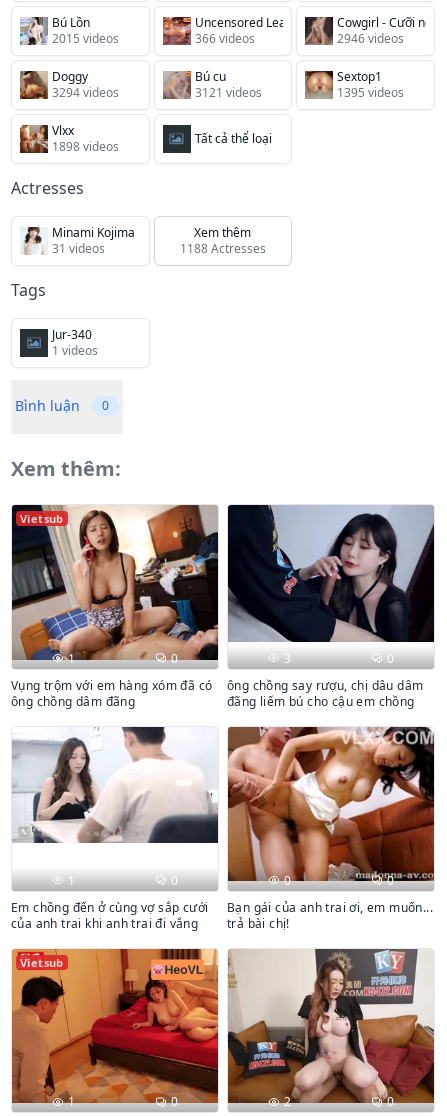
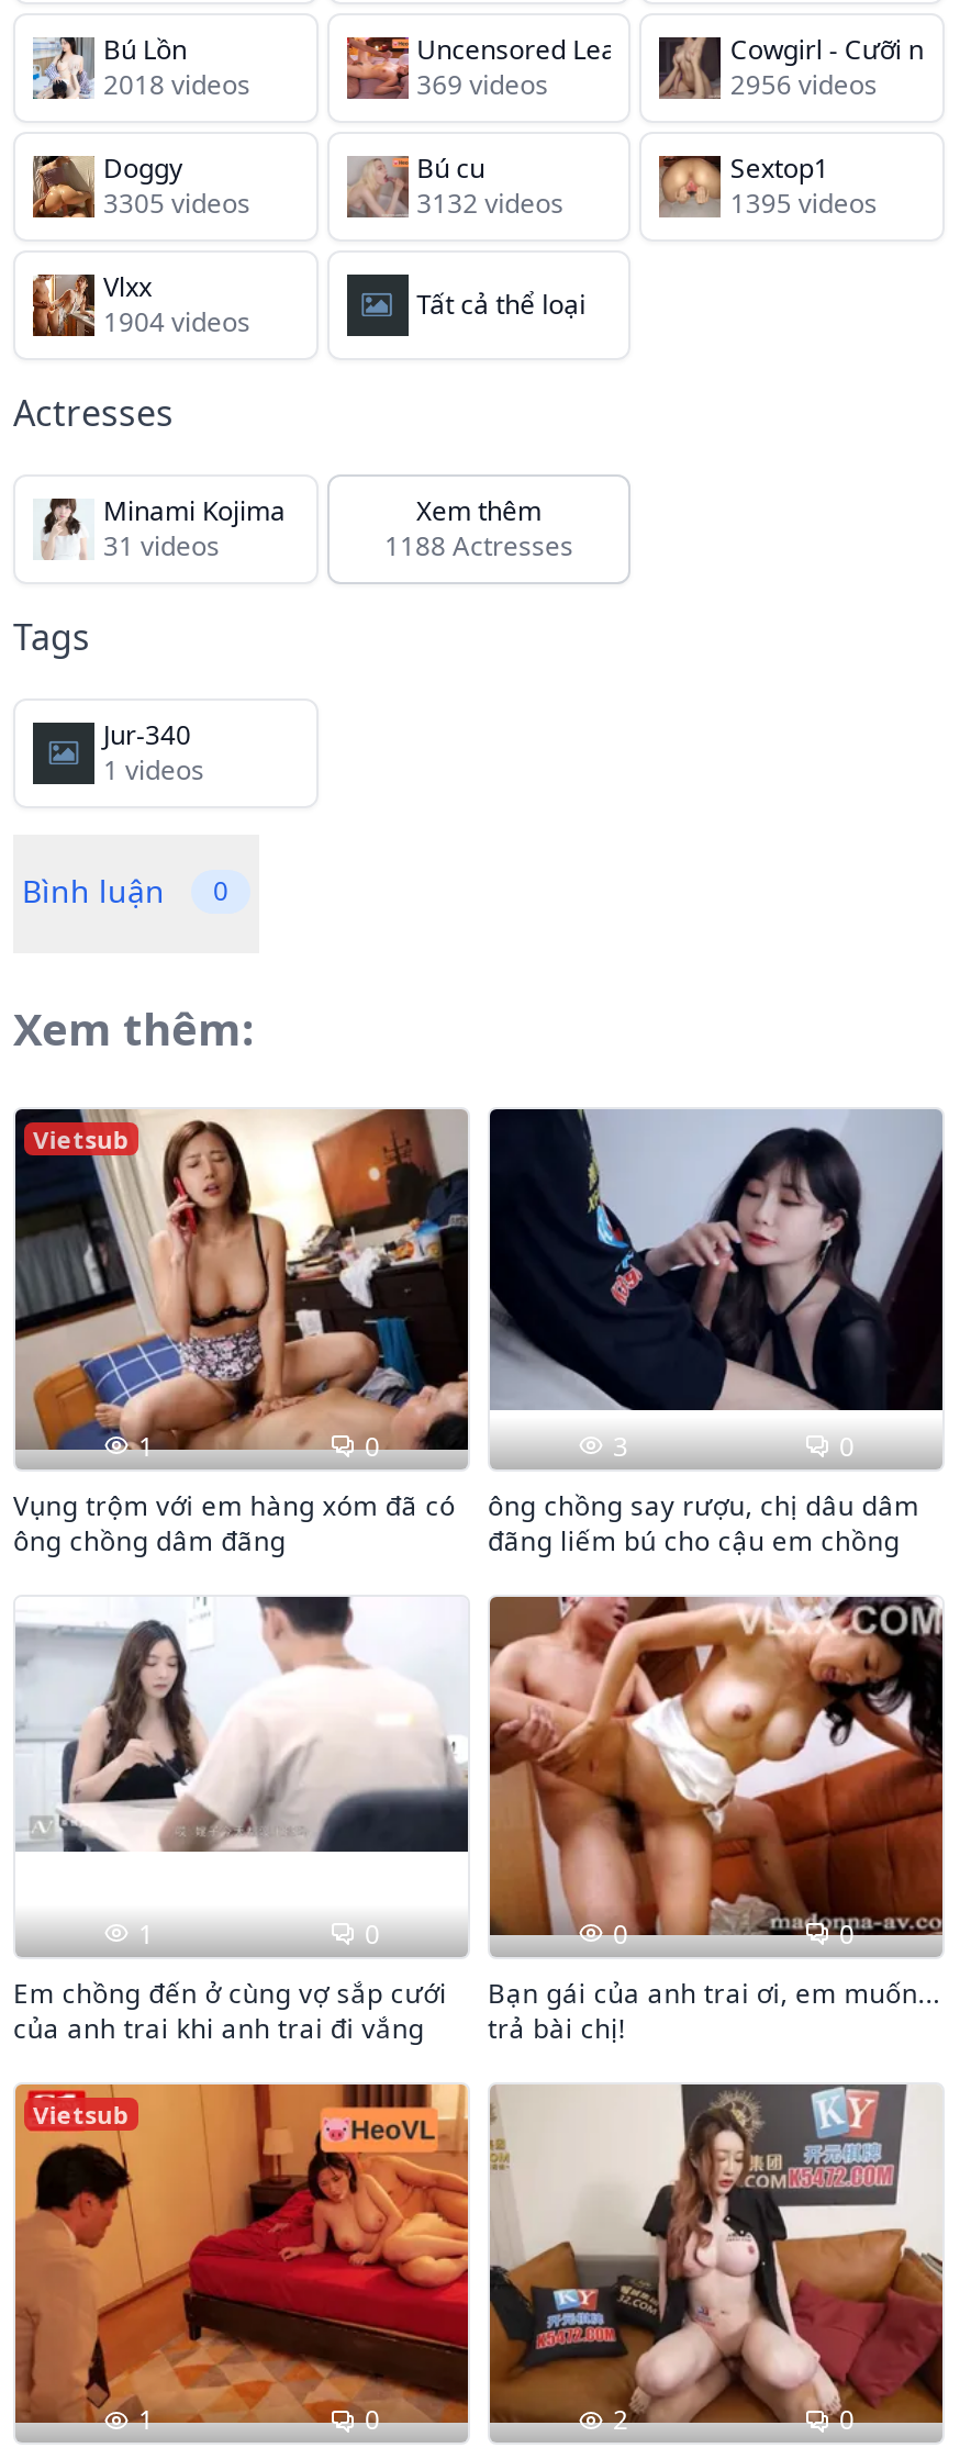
[52,30,119,47] 2015 videos -> [103,66,250,103] 2018 videos
[195,30,255,47] 366 videos -> [417,66,549,103] 369 videos
[337,30,404,47] 2946 videos -> [730,66,877,103] 2956 videos
[52,84,119,101] 3294 videos -> [103,185,250,222] 3305 videos
[195,84,262,101] 3121 videos -> [417,185,564,222] 3132 videos
[52,138,119,155] 1898 videos -> [103,303,250,340] 1904 videos

